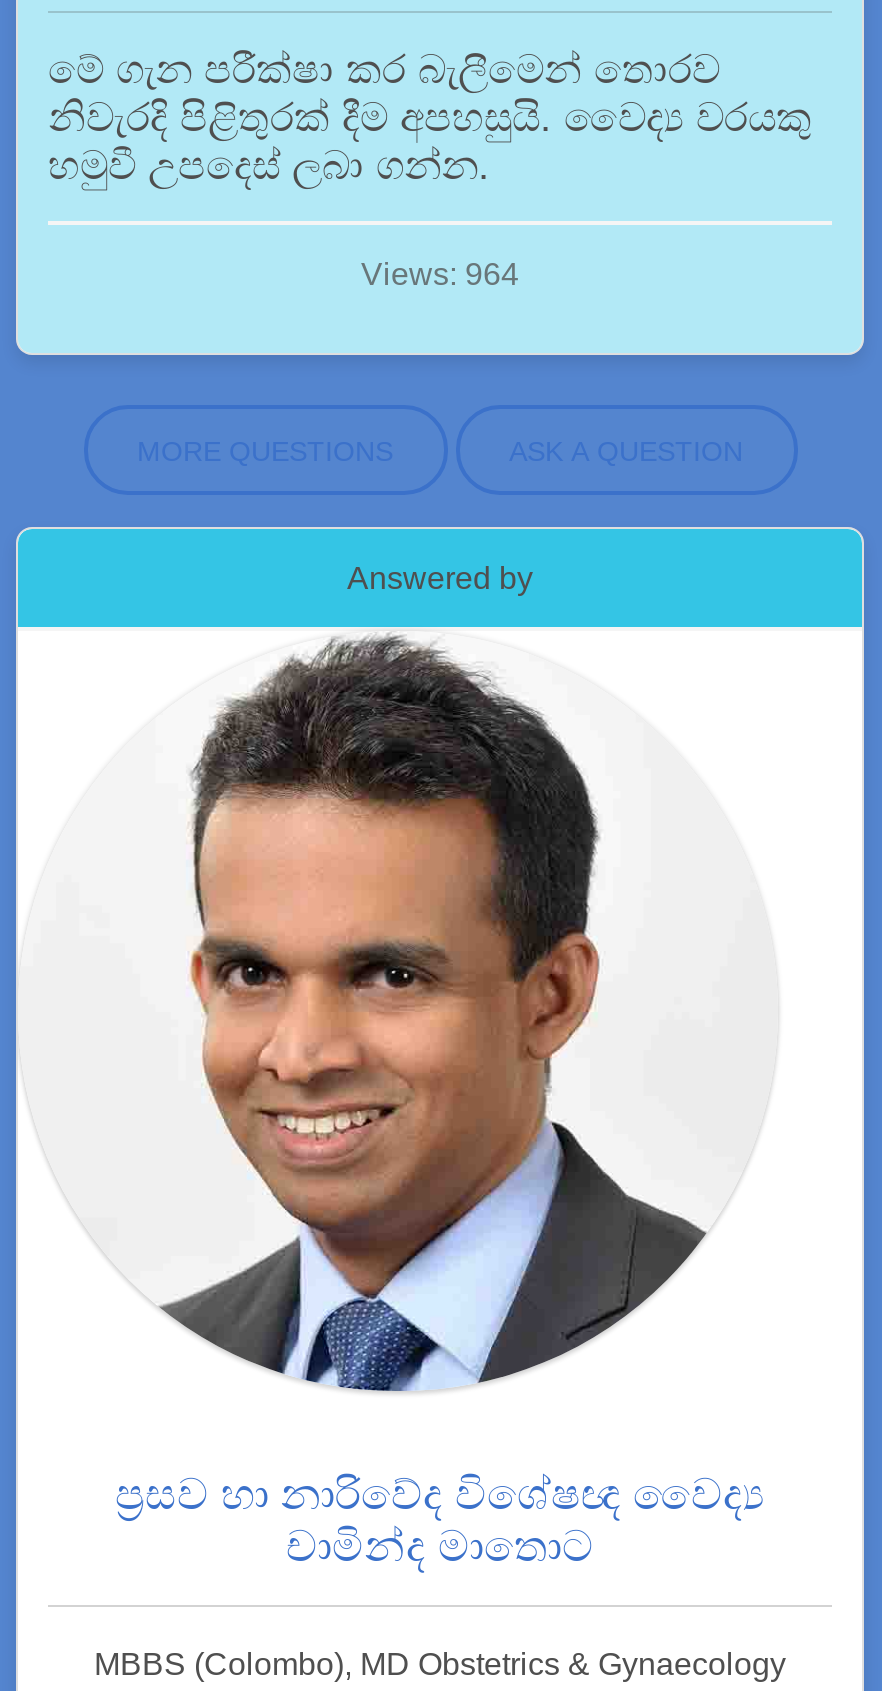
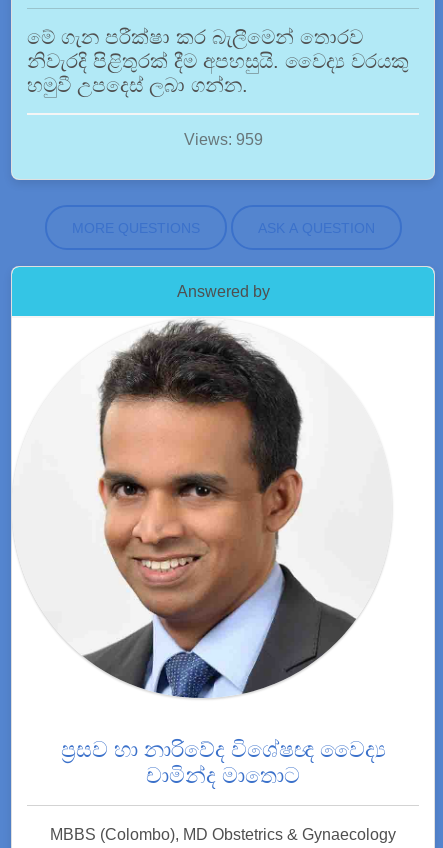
[361,257,519,291] Views: 964 -> [183,131,262,148] Views: 959

